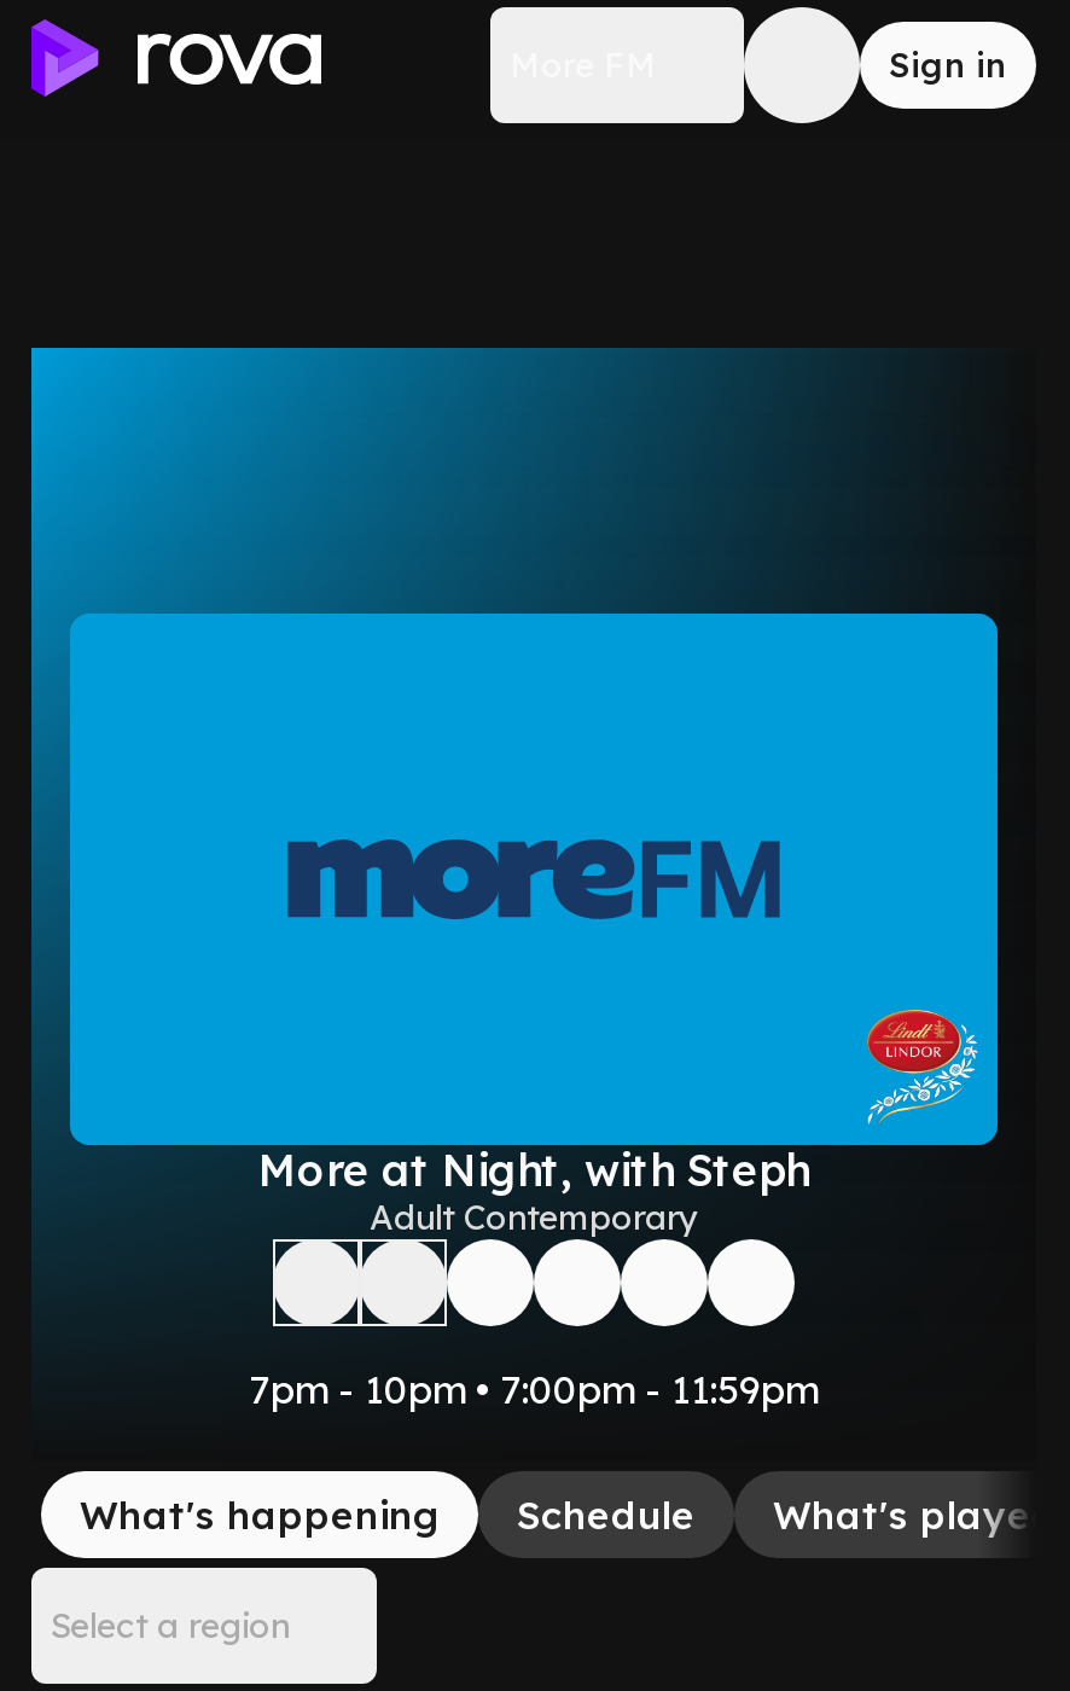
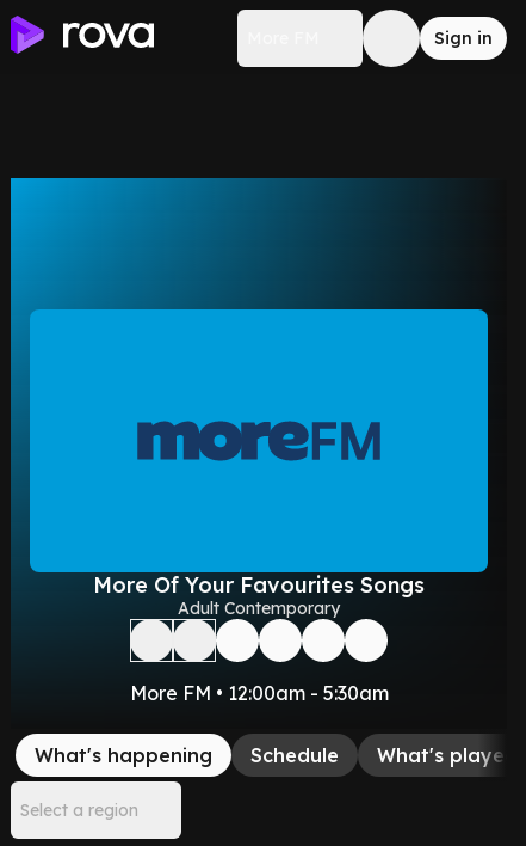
[865,1007,978,1123] [image] -> none
[258,1143,809,1198] More at Night, with Steph -> [93,571,425,599] More Of Your Favourites Songs
[249,1365,819,1413] 7pm - 10pm • 7:00pm - 11:59pm -> [129,681,388,705] More FM • 12:00am - 5:30am

